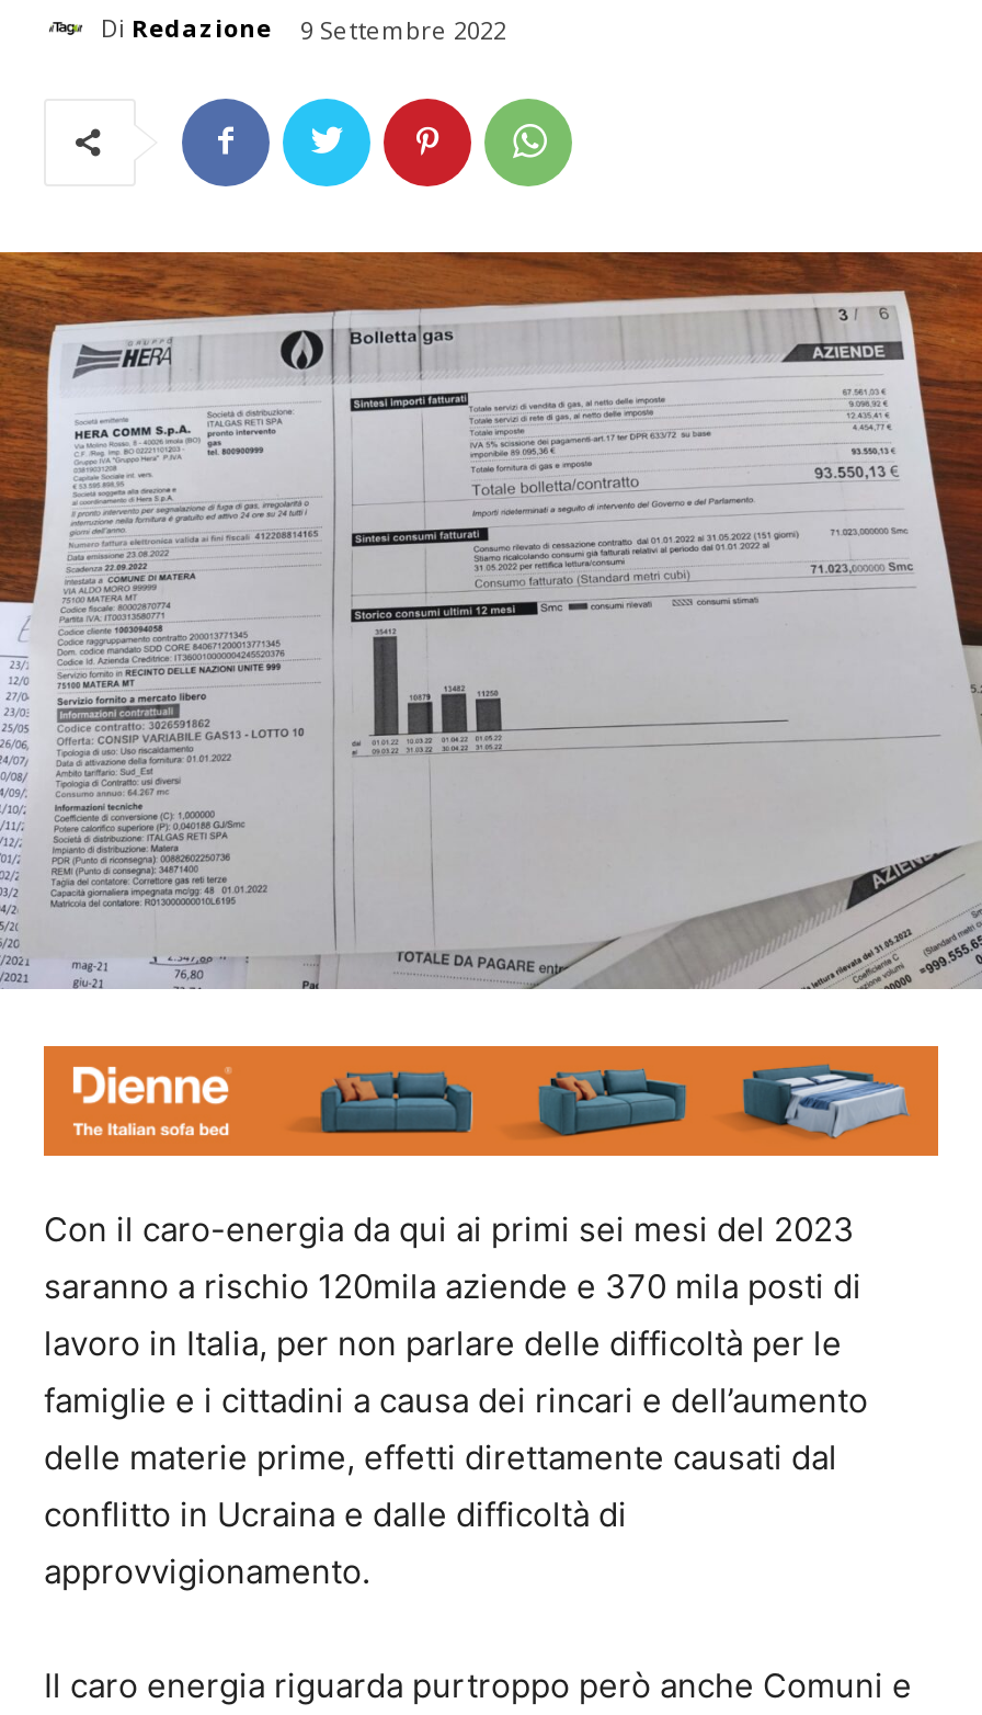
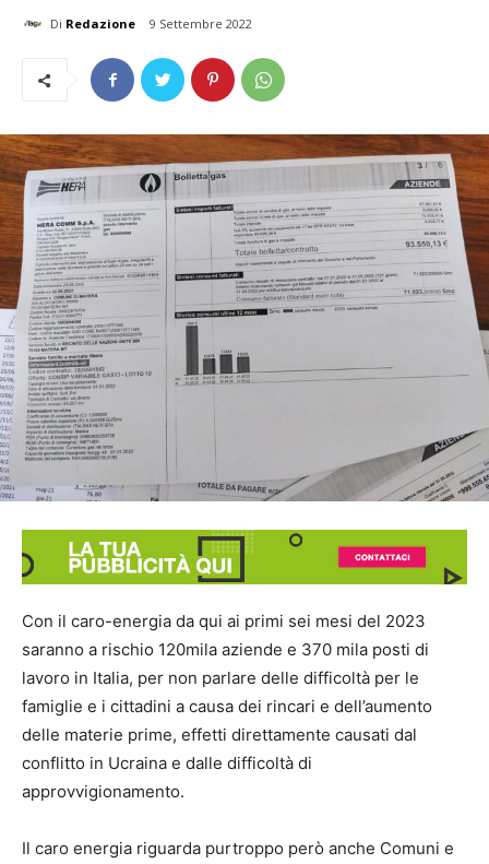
[42,1045,938,1157] [image] -> [21,529,467,585] [image]

